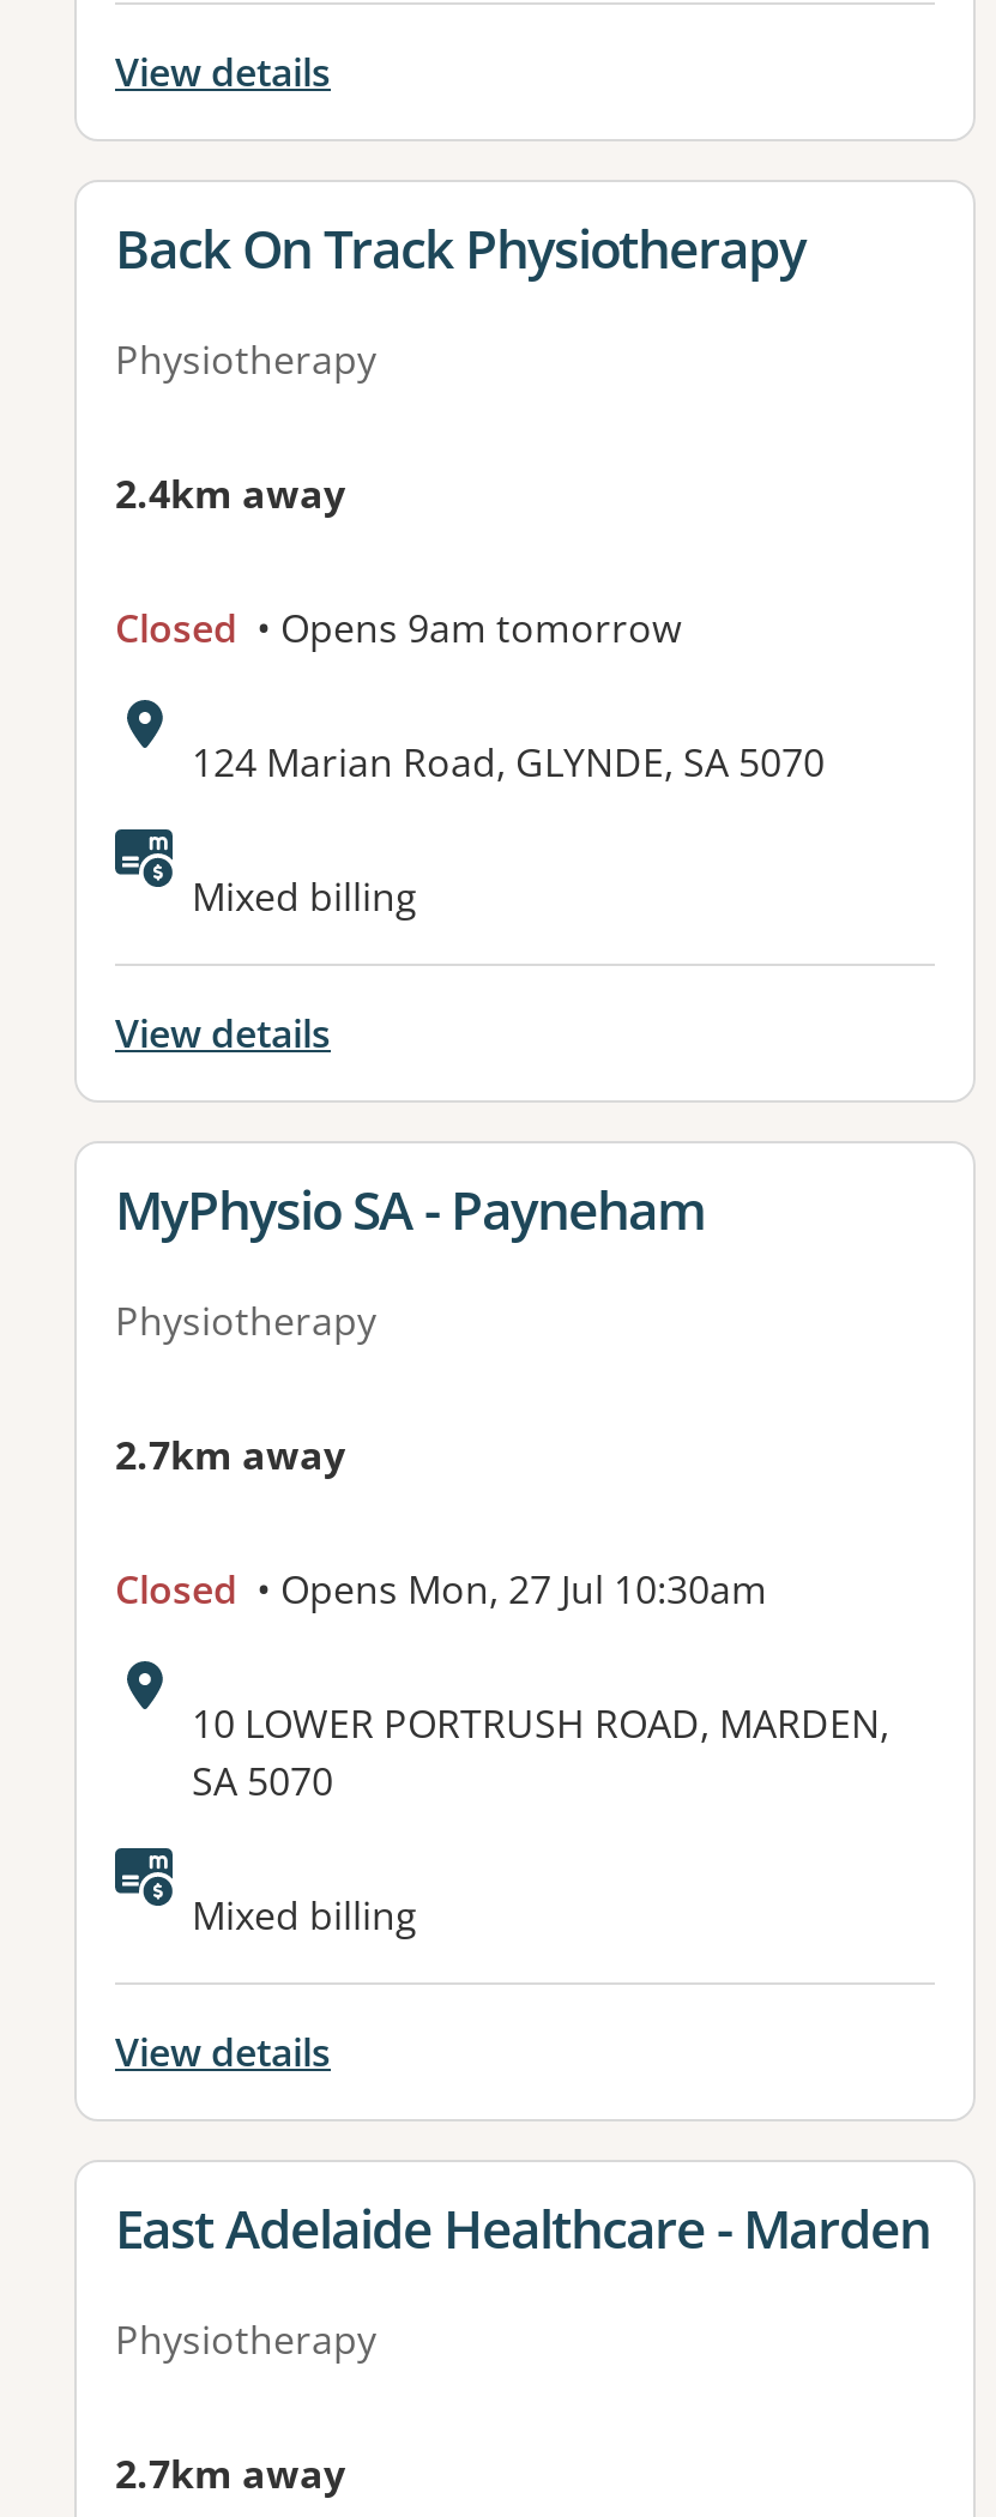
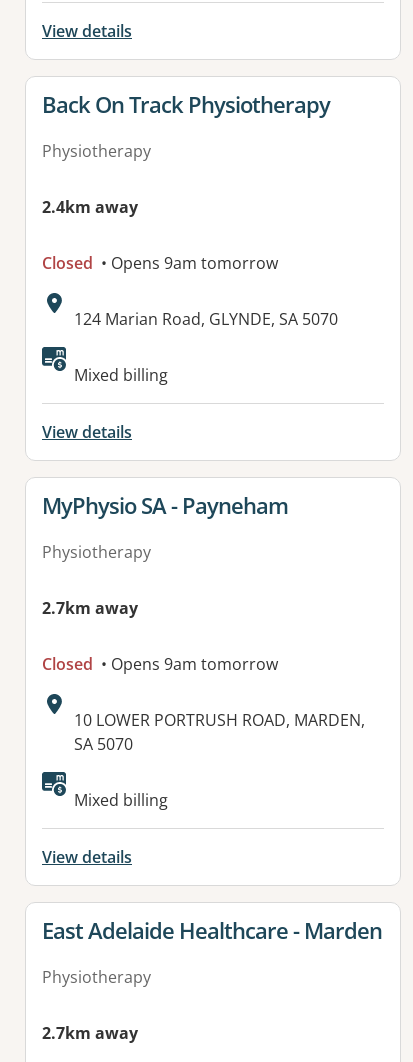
[115,1564,767,1617] Closed • Opens Mon, 27 Jul 10:30am -> [42,653,278,675] Closed • Opens 9am tomorrow

